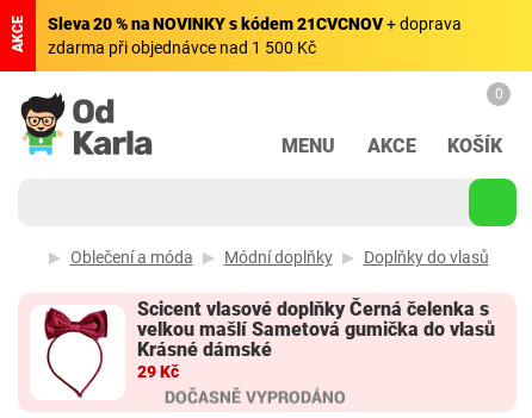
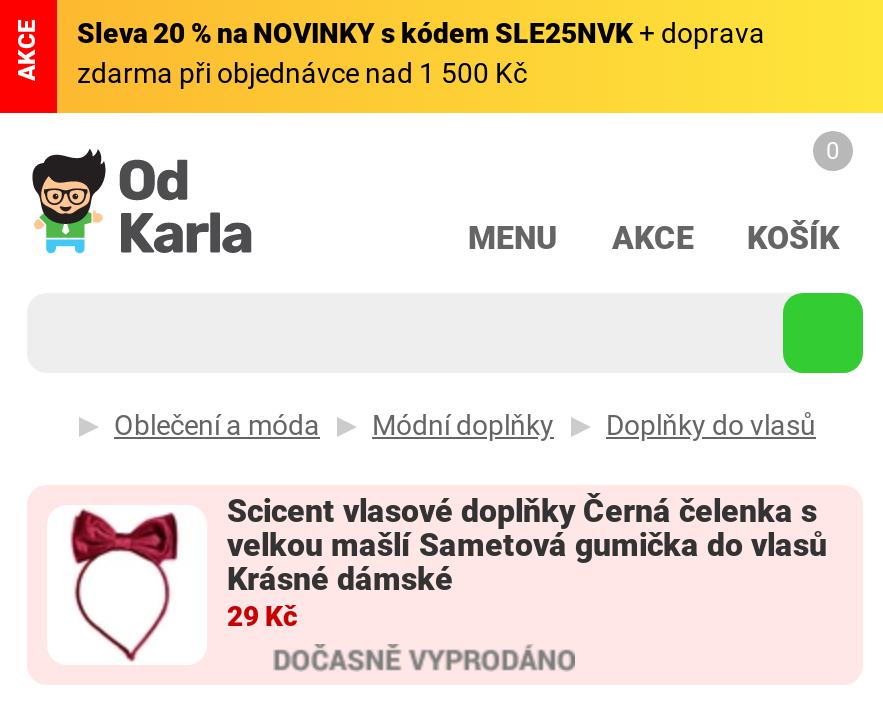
[48,14,462,33] Sleva 20 % na NOVINKY s kódem 21CVCNOV + doprava -> [77,17,765,49] Sleva 20 % na NOVINKY s kódem SLE25NVK + doprava

